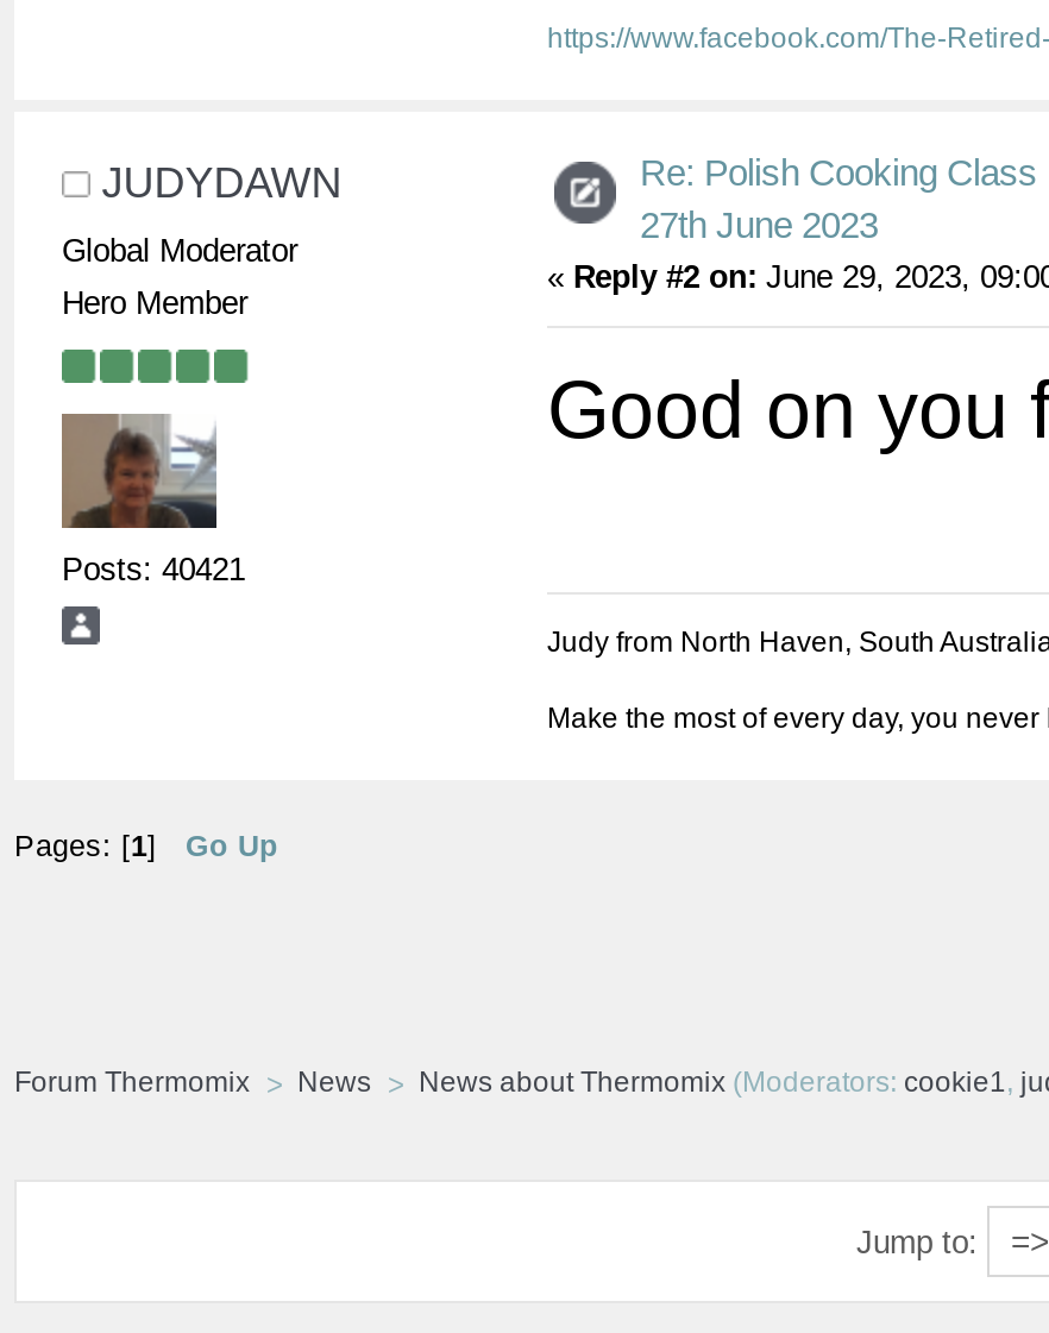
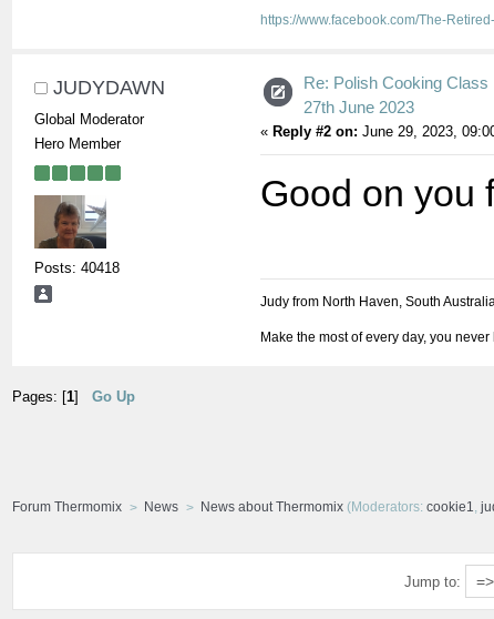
[62,552,245,588] Posts: 40421 -> [34,260,120,276] Posts: 40418

